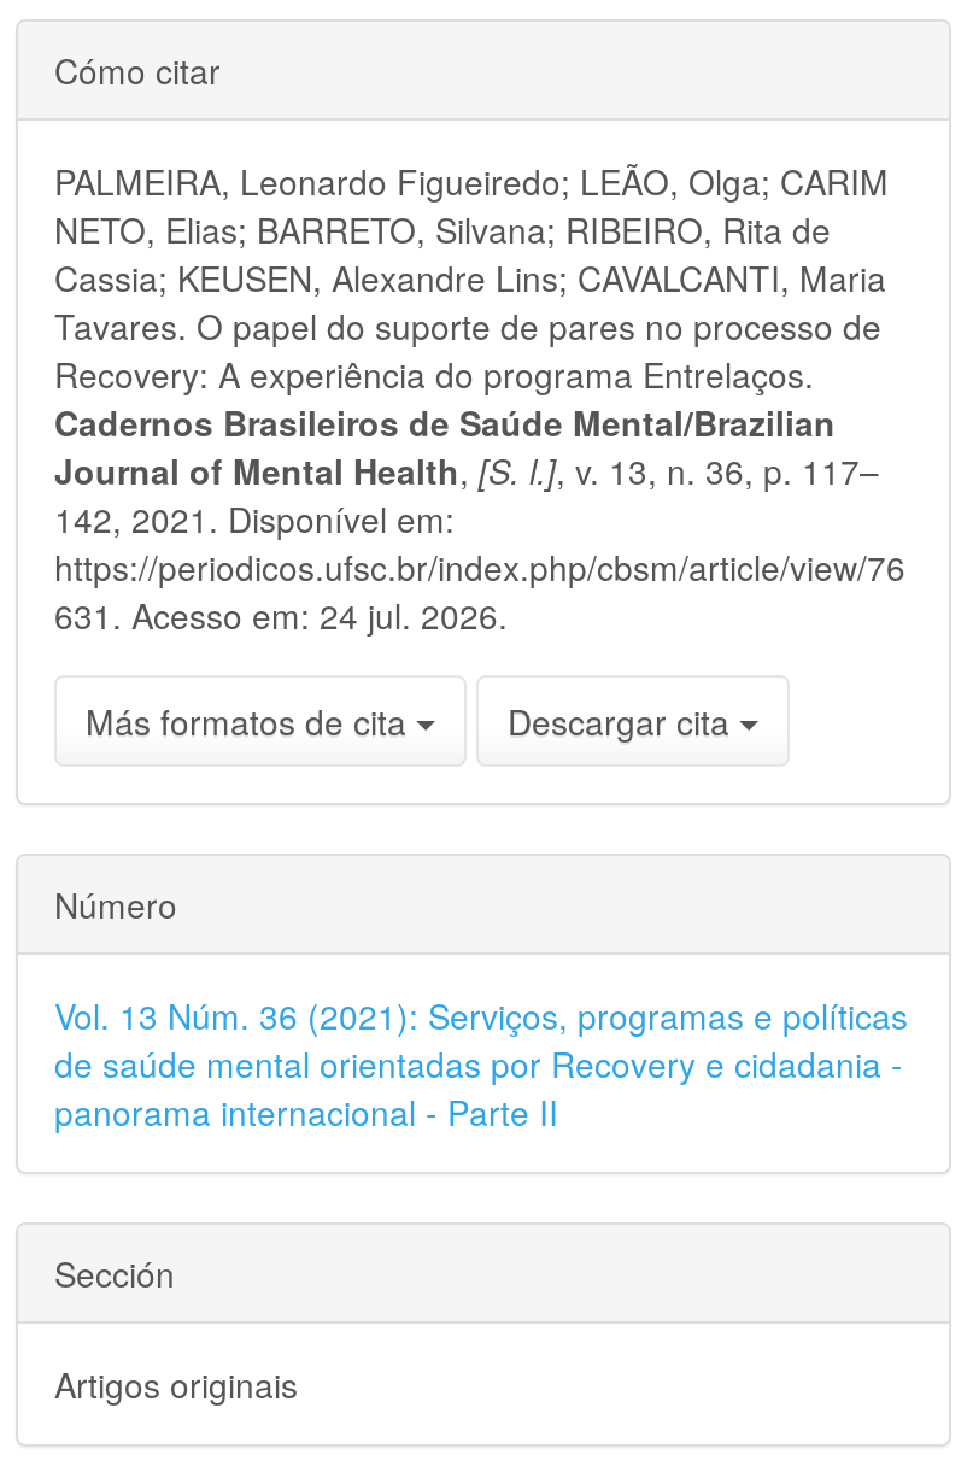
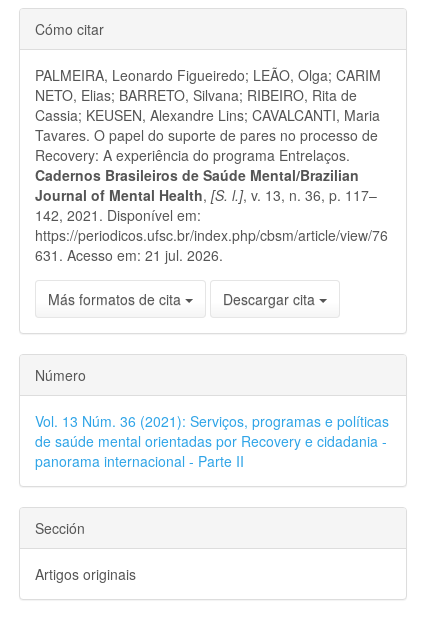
[54,591,508,639] 631. Acesso em: 24 jul. 2026. -> [35,245,223,265] 631. Acesso em: 21 jul. 2026.

